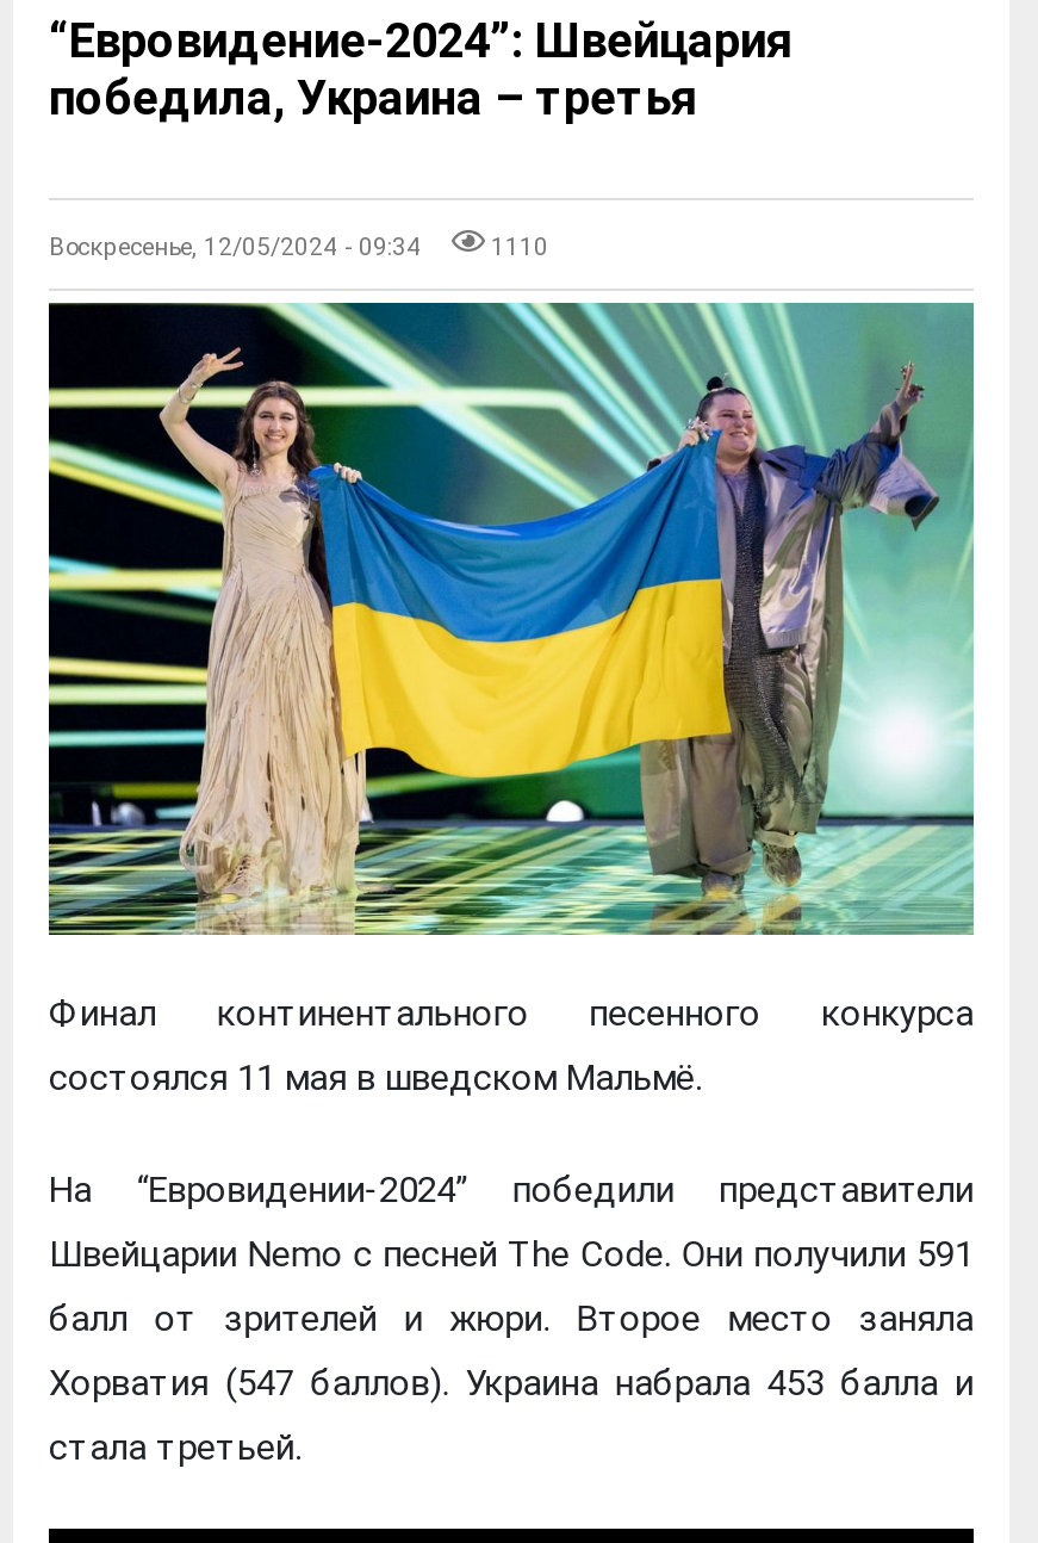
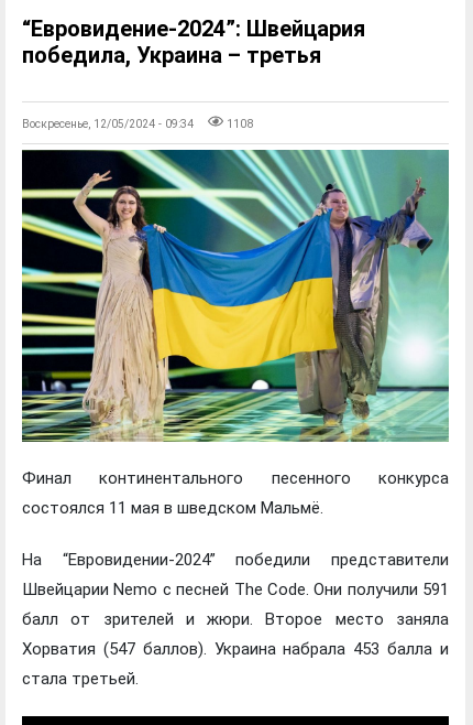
[484,233,548,259] 1110 -> [223,118,252,130] 1108

